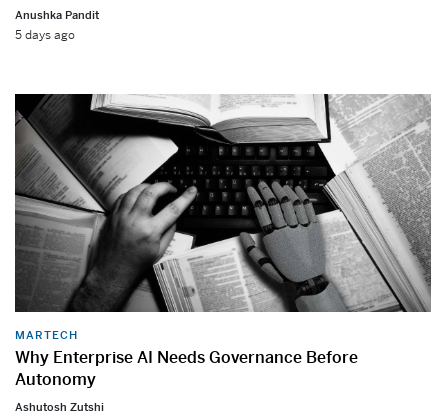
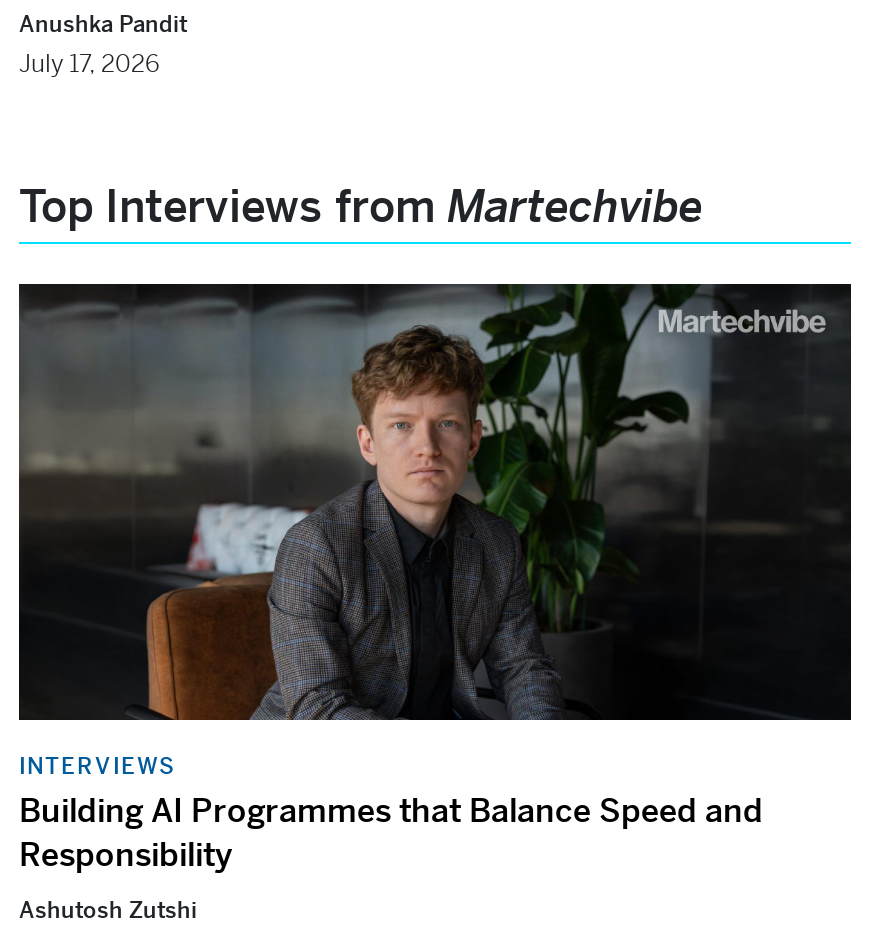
[15,27,75,43] 5 days ago -> [19,48,703,234] July 17, 2026 | Top Interviews from Martechvibe
[15,94,431,390] [image] | MARTECH | Why Enterprise AI Needs Governance Before | Autonomy -> [19,282,851,877] [image] | INTERVIEWS | Building AI Programmes that Balance Speed and | Responsibility

